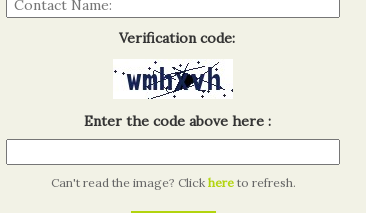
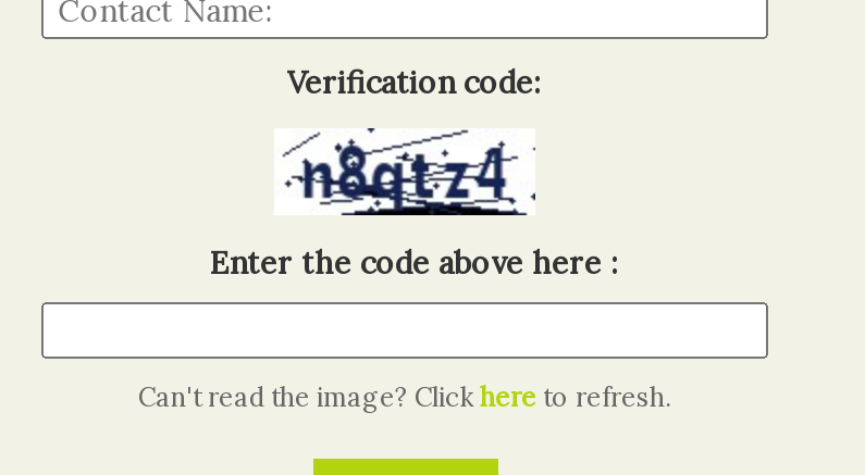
[113,59,228,99] [image] -> [279,126,535,217] [image]

